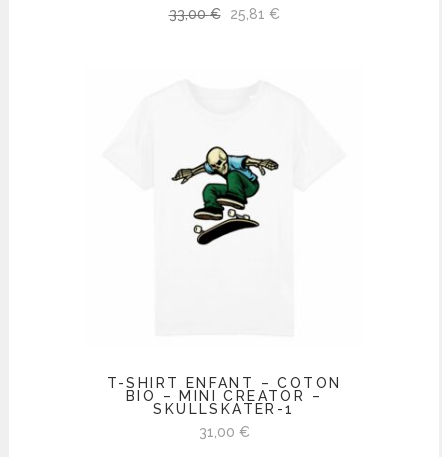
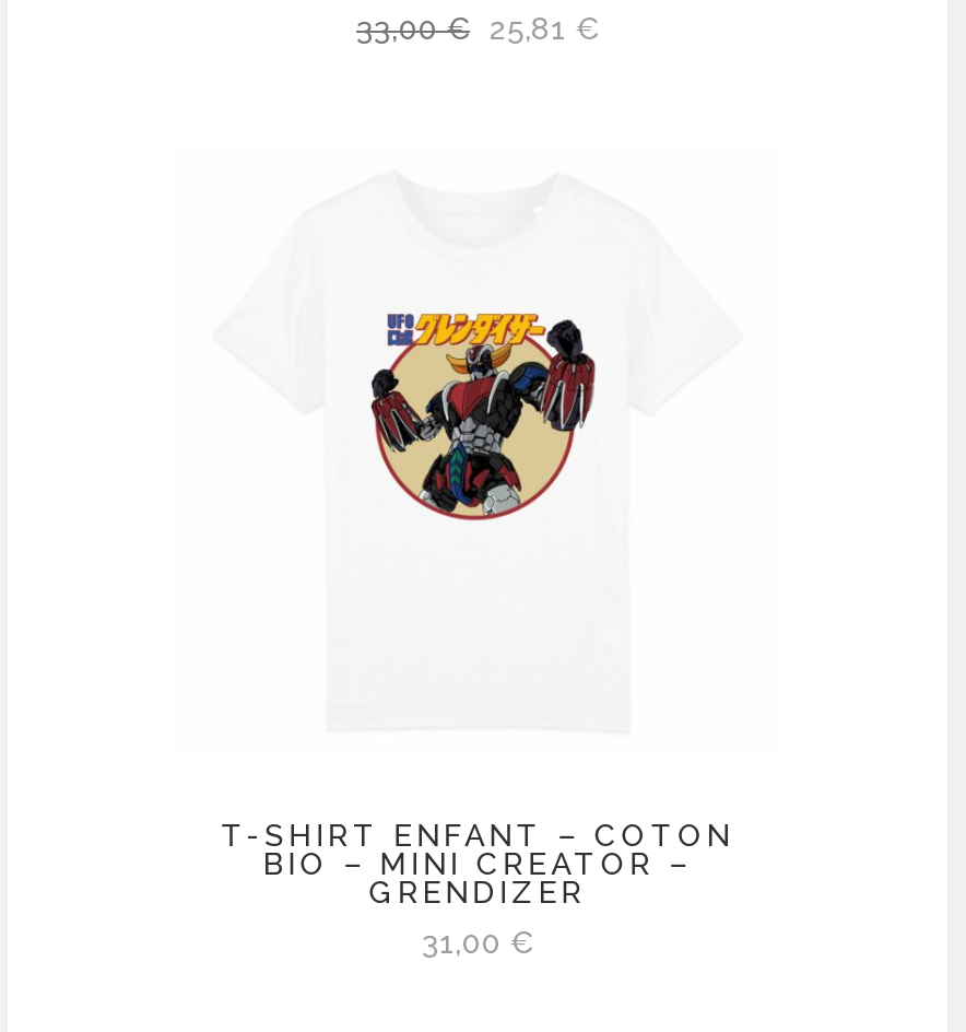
[171,144,279,246] [image] -> [364,312,598,535] [image]
[153,401,295,417] SKULLSKATER-1 -> [369,876,586,911] GRENDIZER

